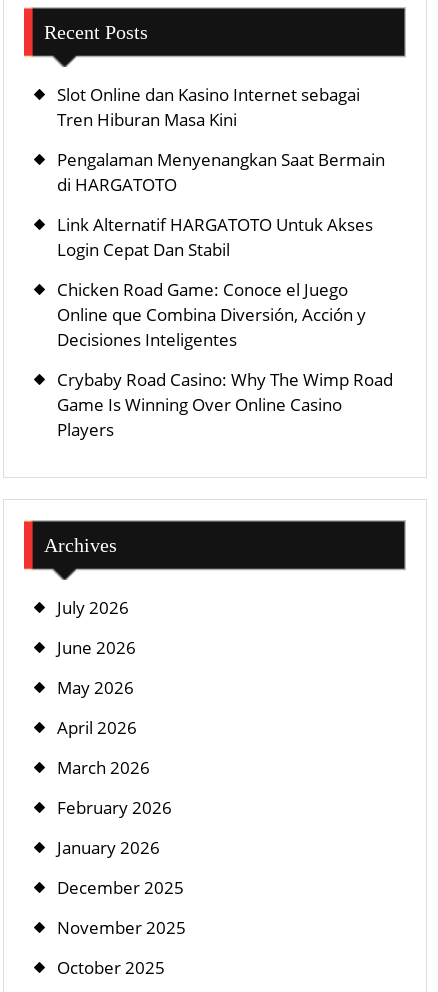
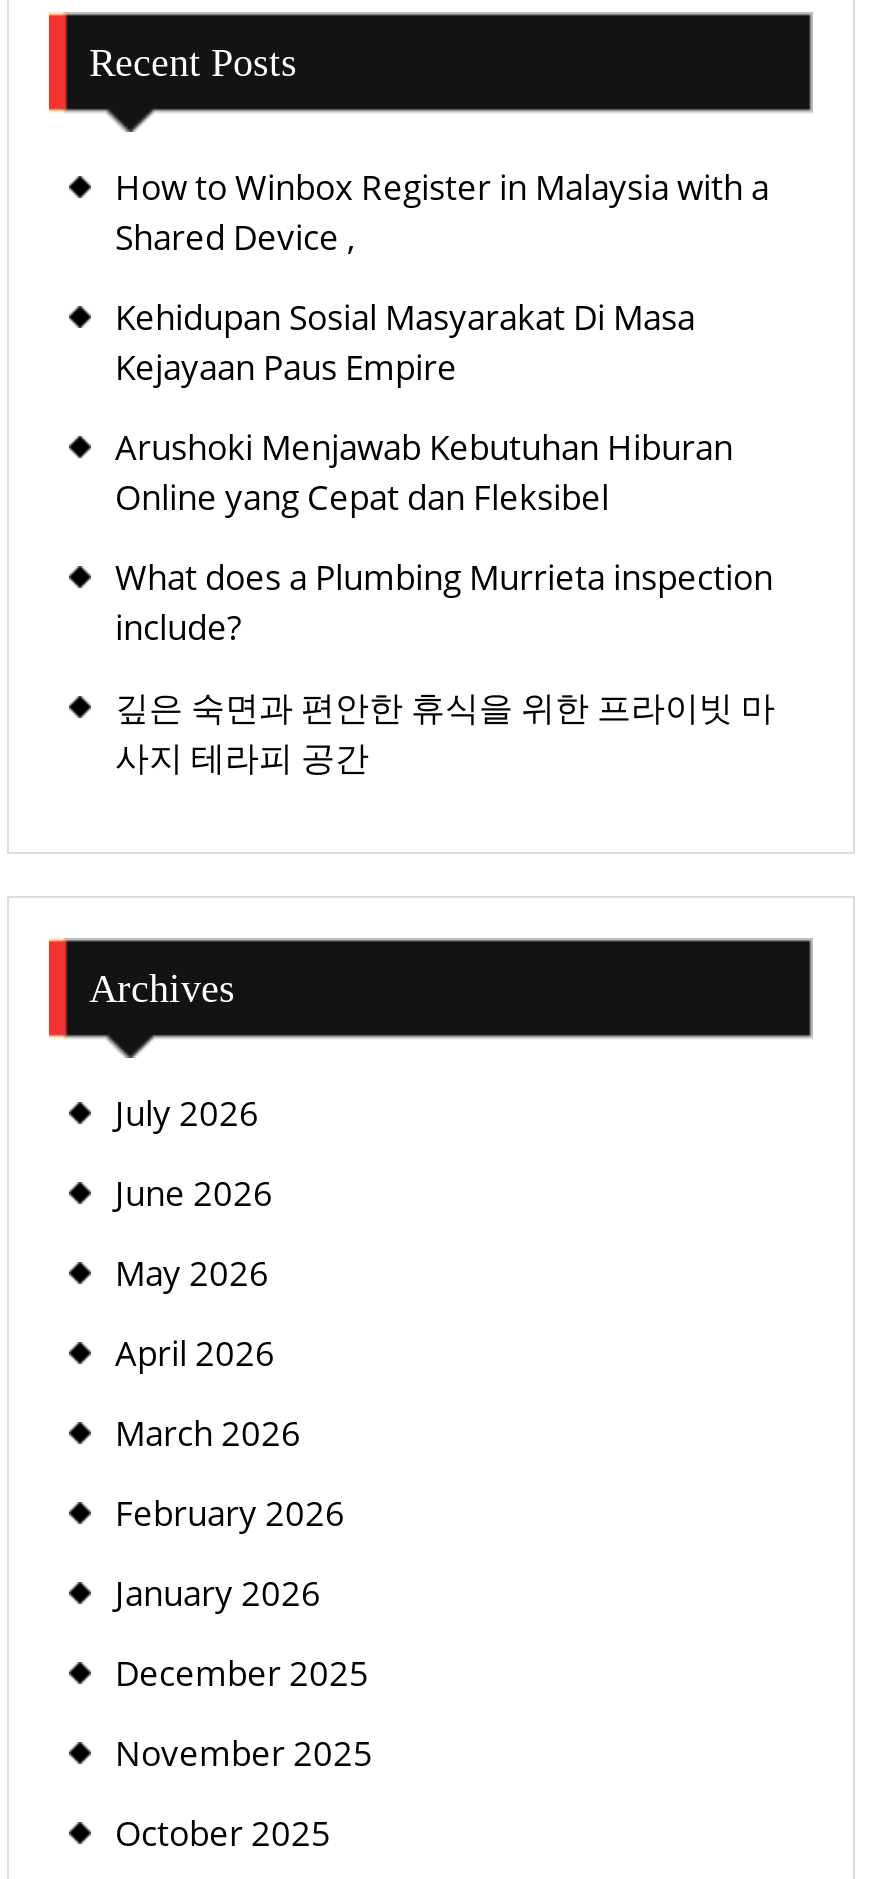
[57,83,360,131] Slot Online dan Kasino Internet sebagai | Tren Hiburan Masa Kini -> [115,163,769,259] How to Winbox Register in Malaysia with a | Shared Device ,
[57,148,385,196] Pengalaman Menyenangkan Saat Bermain | di HARGATOTO -> [115,293,695,389] Kehidupan Sosial Masyarakat Di Masa | Kejayaan Paus Empire
[57,213,373,261] Link Alternatif HARGATOTO Untuk Akses | Login Cepat Dan Stabil -> [115,423,733,519] Arushoki Menjawab Kebutuhan Hiburan | Online yang Cepat dan Fleksibel
[57,278,366,351] Chicken Road Game: Conoce el Juego | Online que Combina Diversión, Acción y | Decisiones Inteligentes -> [115,553,773,649] What does a Plumbing Murrieta inspection | include?
[57,368,393,441] Crybaby Road Casino: Why The Wimp Road | Game Is Winning Over Online Casino | Players -> [115,683,775,779] 깊은 숙면과 편안한 휴식을 위한 프라이빗 마 | 사지 테라피 공간

